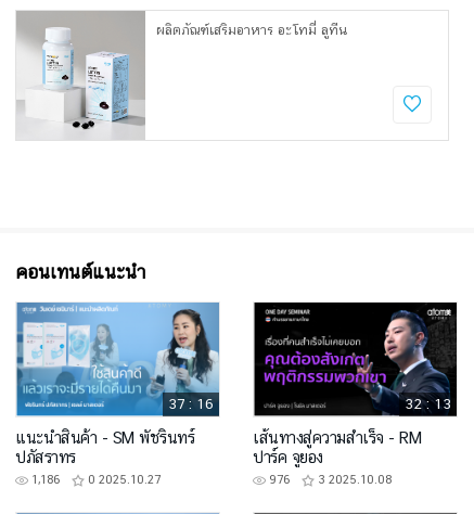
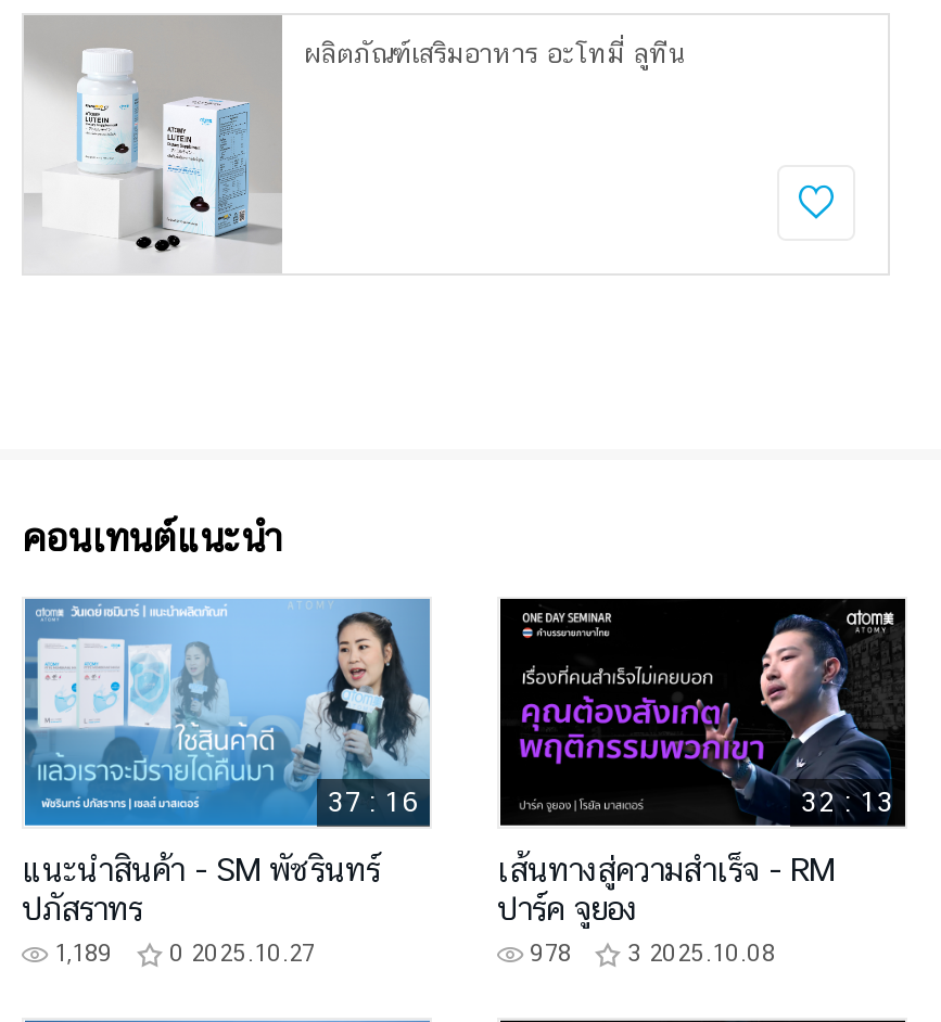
[31,473,161,487] 1,186 0 2025.10.27 -> [54,940,315,968] 1,189 0 2025.10.27
[269,473,392,487] 976 3 2025.10.08 -> [530,940,775,968] 978 3 2025.10.08

